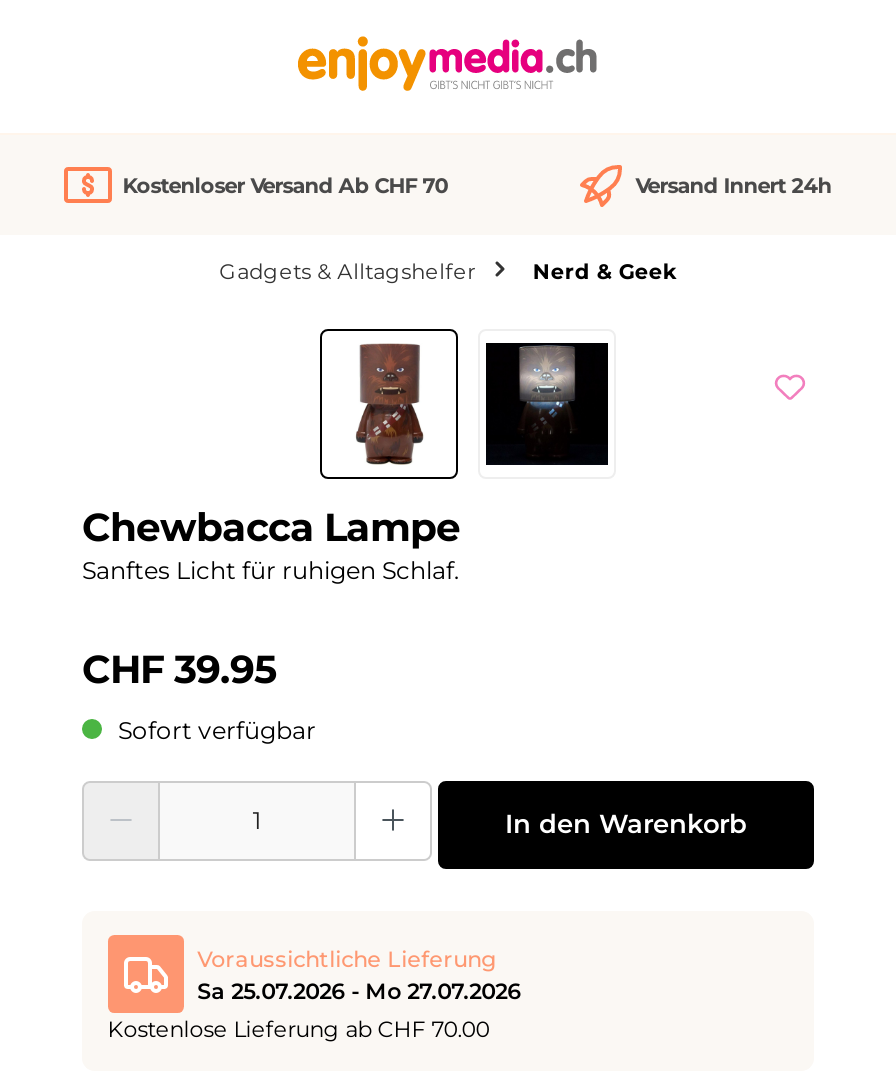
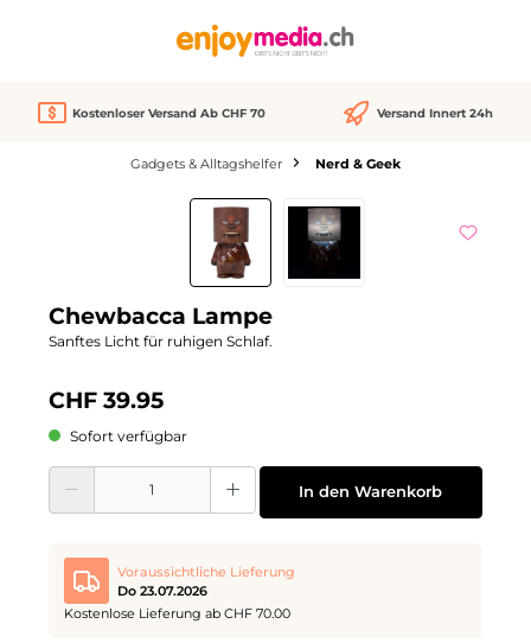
[197,976,521,1004] Sa 25.07.2026 - Mo 27.07.2026 -> [117,582,207,599] Do 23.07.2026

